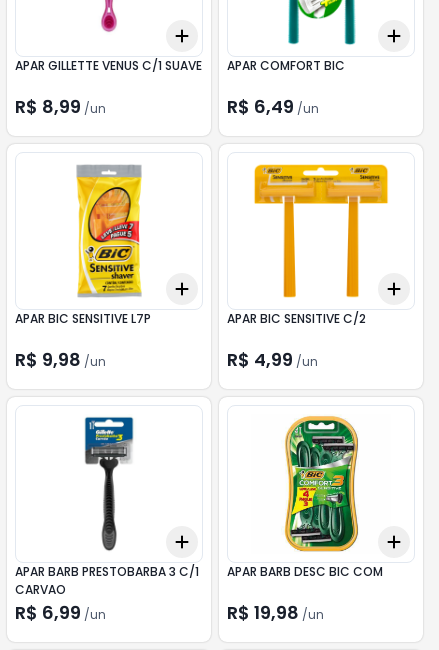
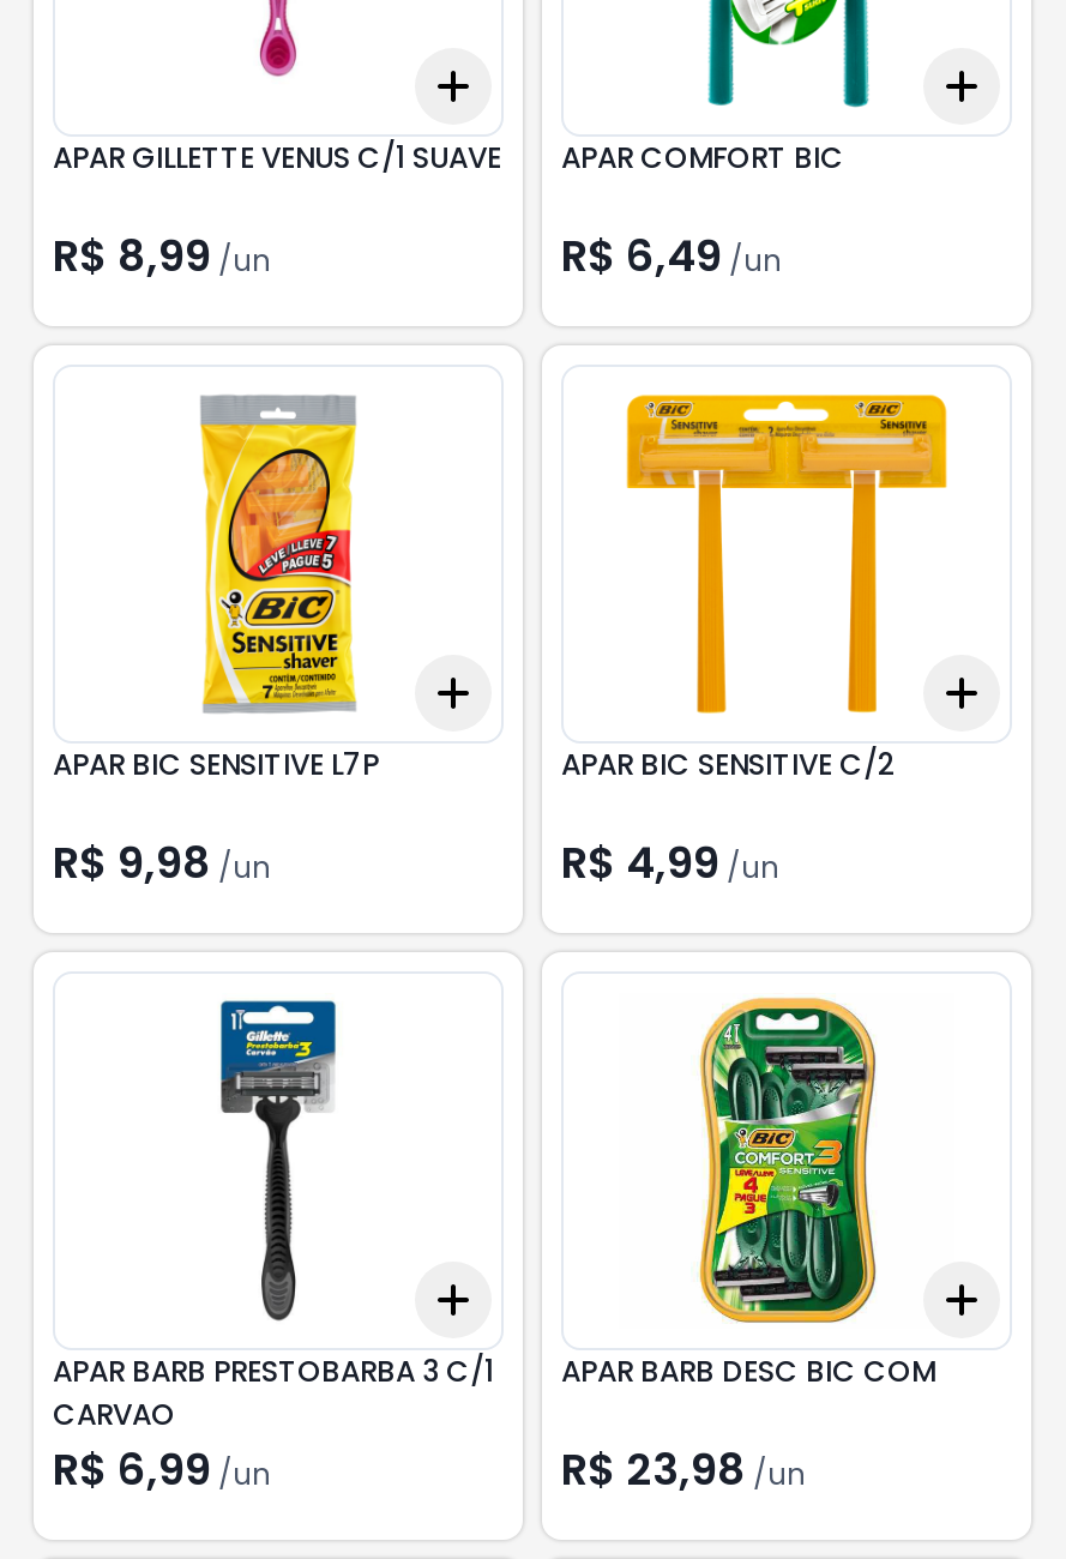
[227,600,324,625] R$ 19,98 / un -> [561,1439,806,1499] R$ 23,98 / un

